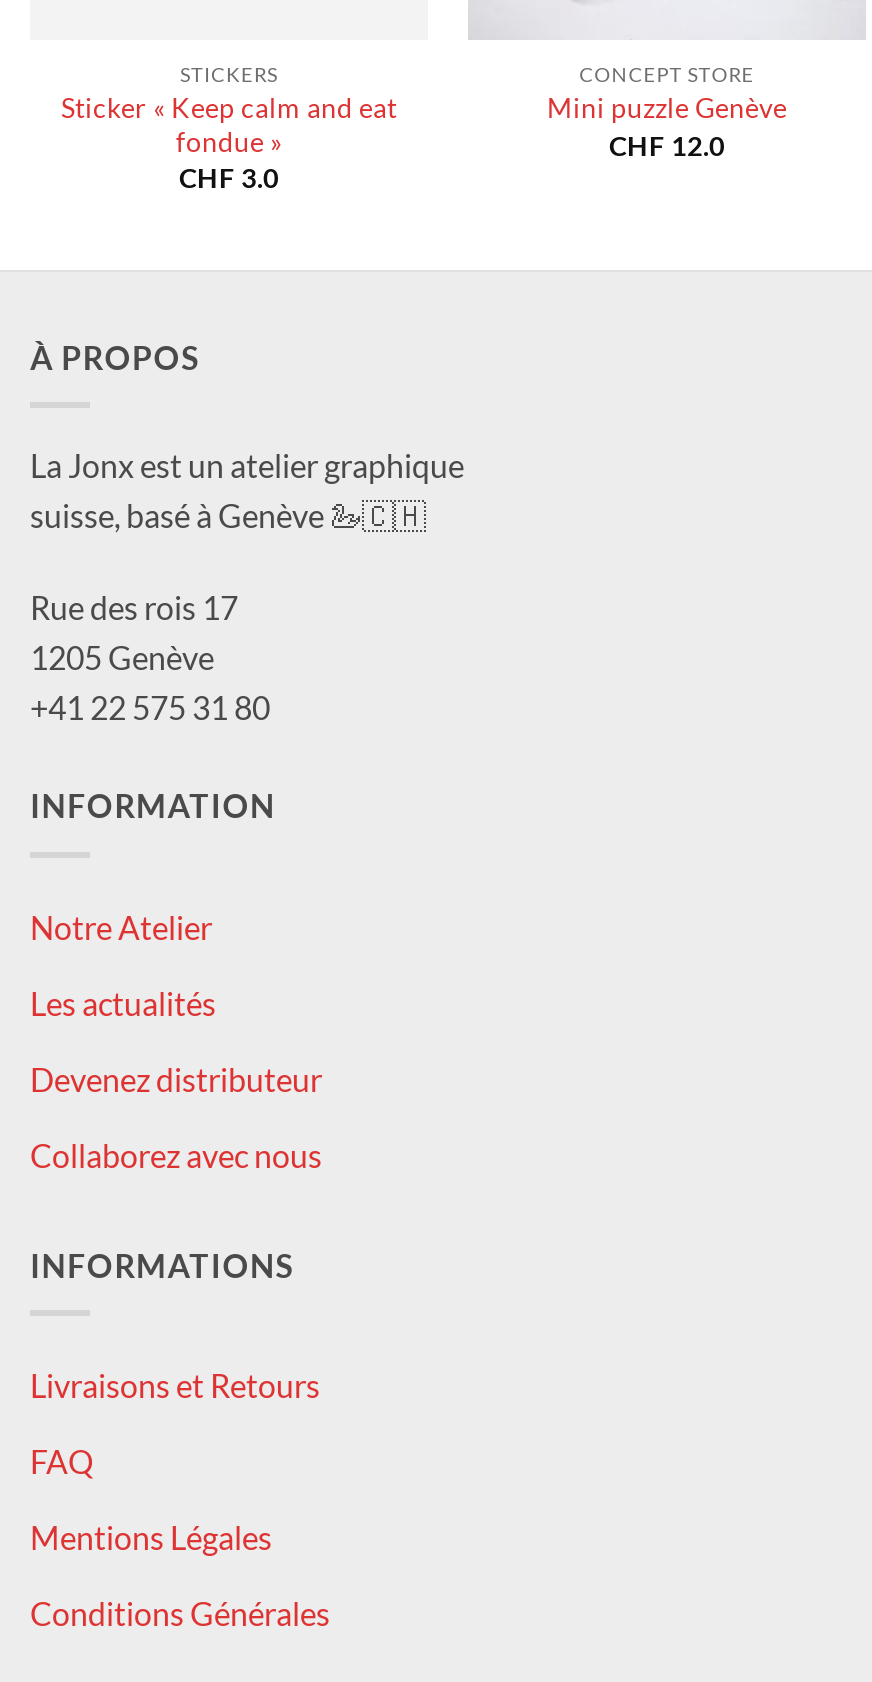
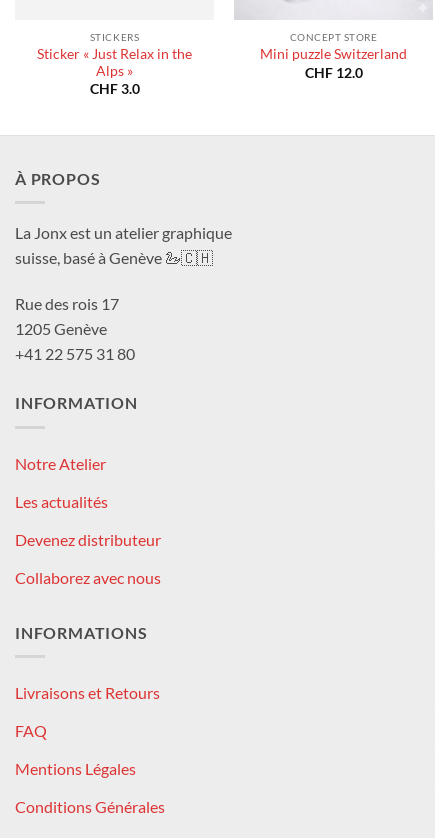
[61,91,397,157] Sticker « Keep calm and eat | fondue » -> [37,46,192,79] Sticker « Just Relax in the | Alps »
[547,93,787,125] Mini puzzle Genève -> [260,46,407,62] Mini puzzle Switzerland

